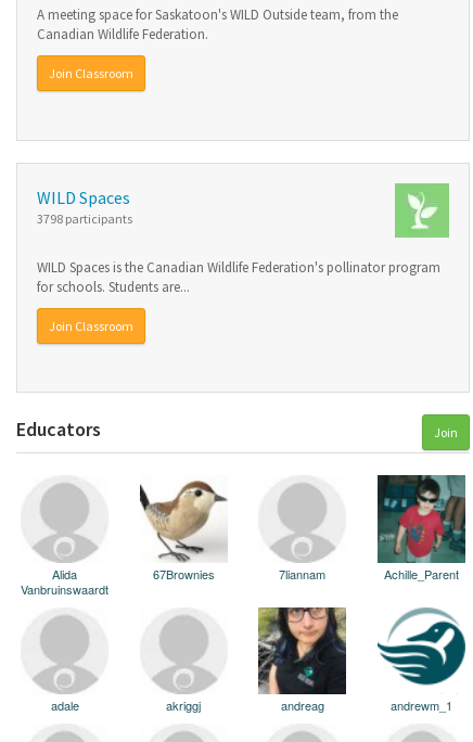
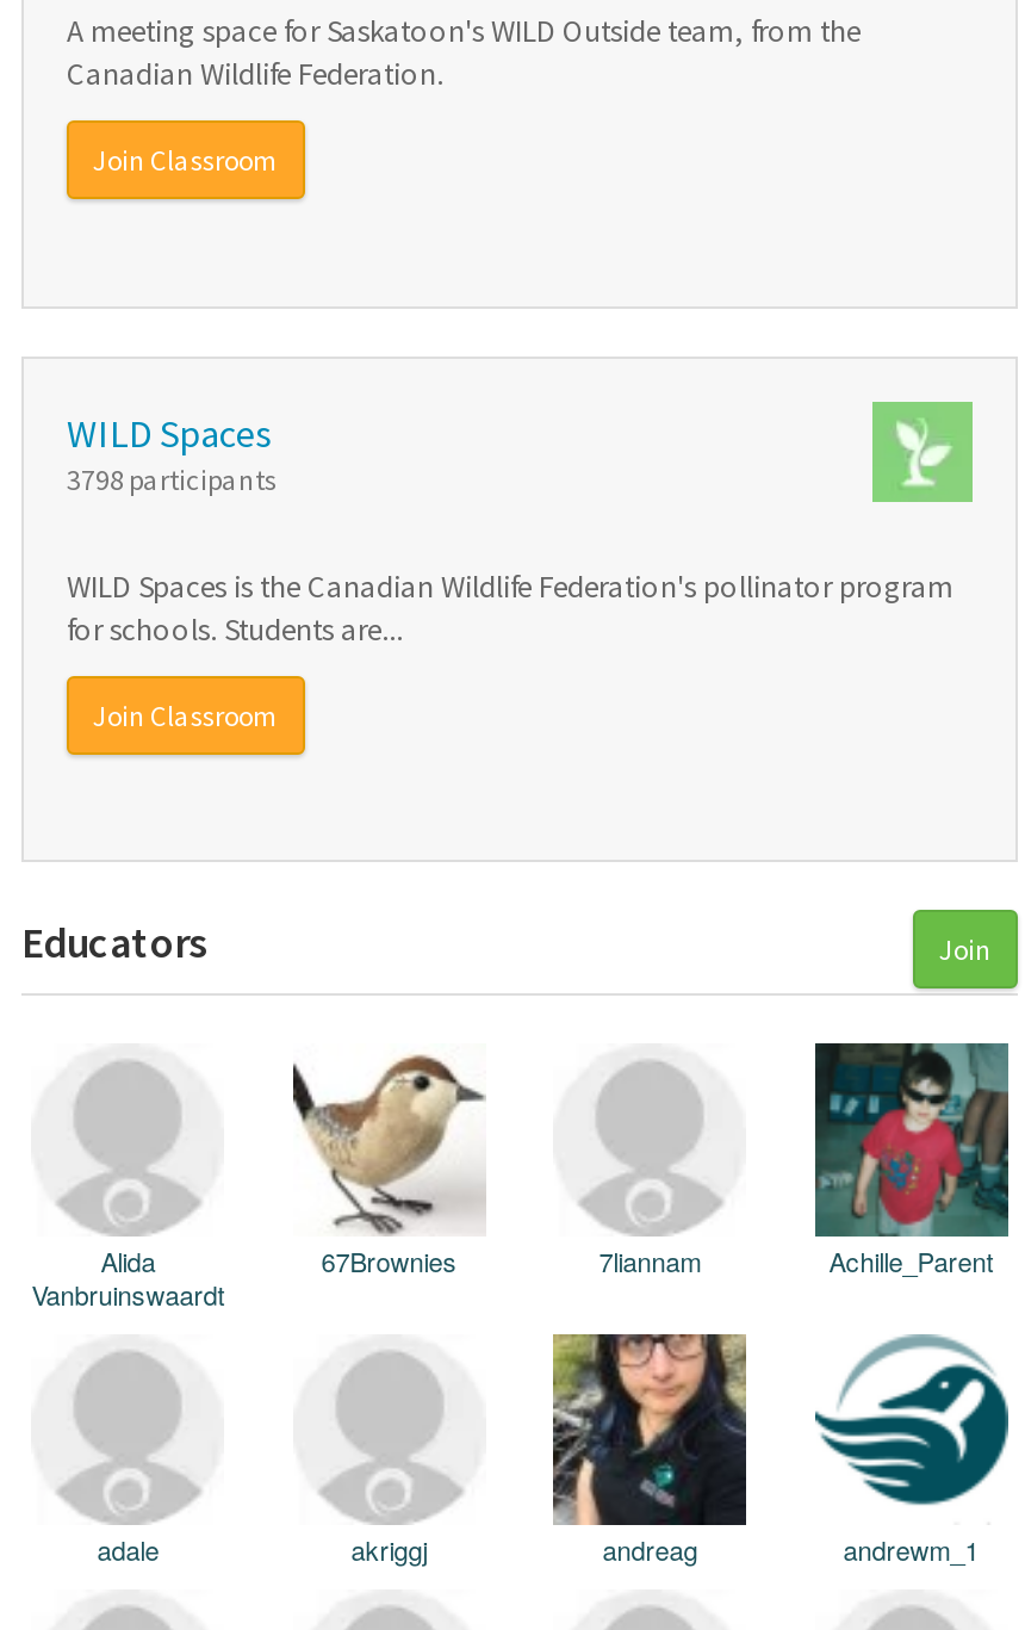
[394,182,450,239] [image] -> [853,402,973,521] [image]

